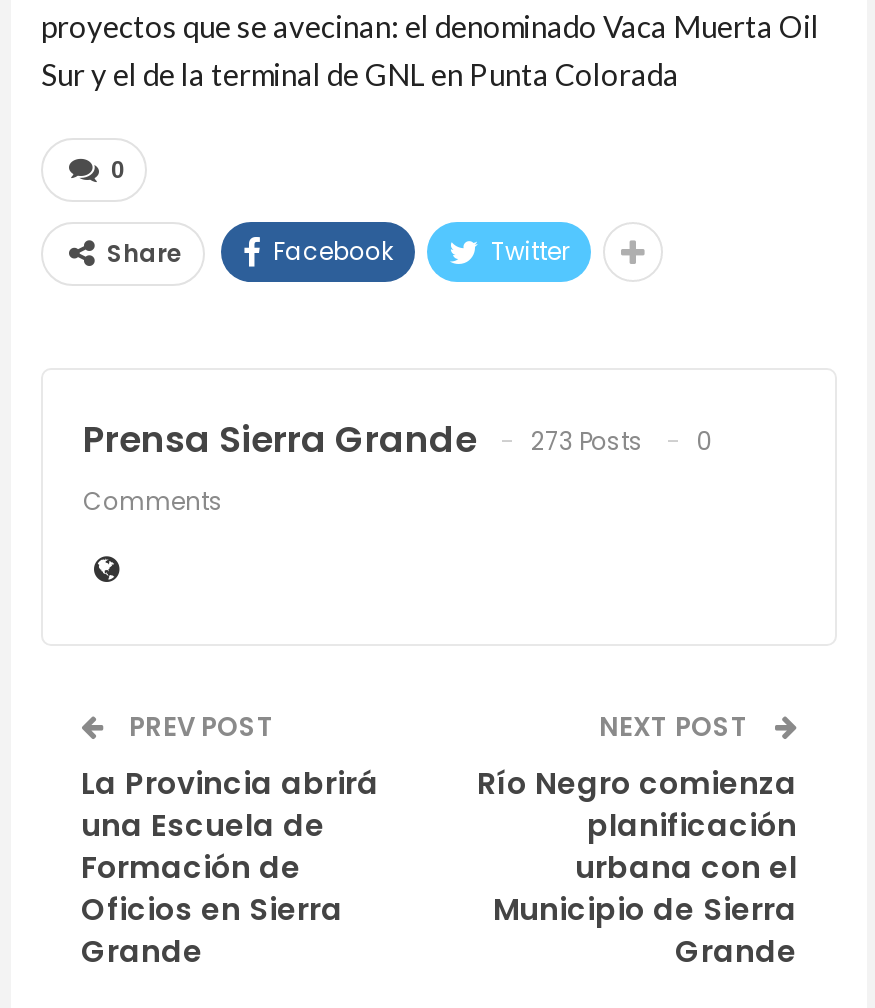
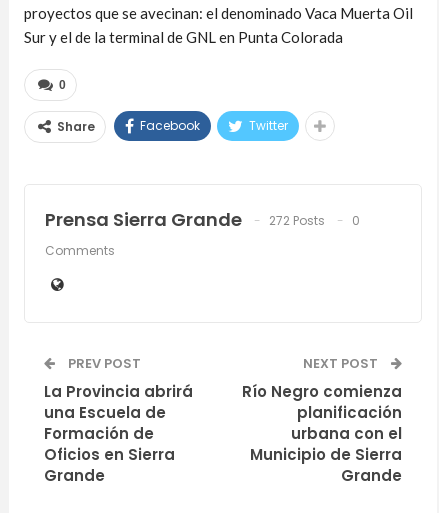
[83,415,713,465] Prensa Sierra Grande 273 Posts 0 -> [45,207,360,232] Prensa Sierra Grande 272 Posts 0

